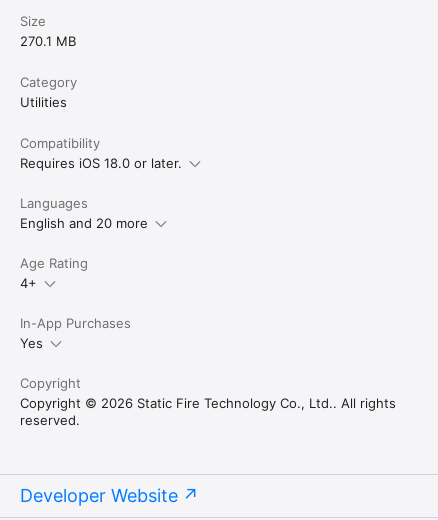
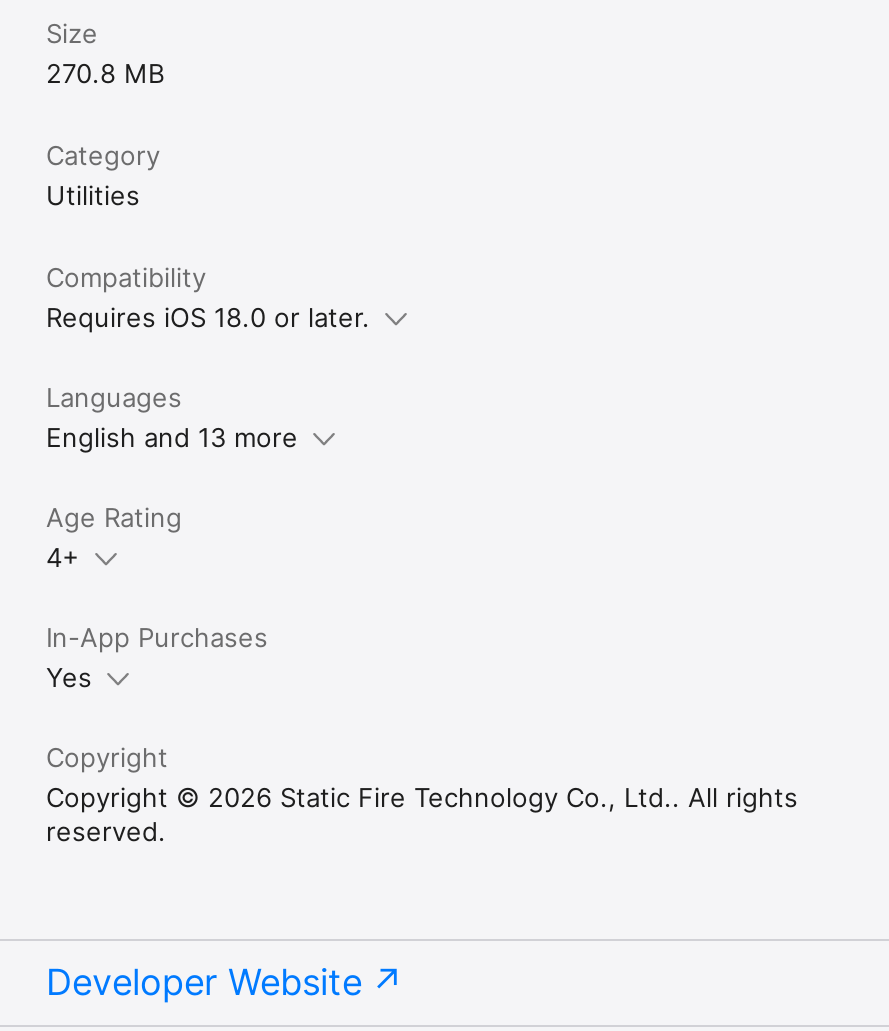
[20,33,76,49] 270.1 MB -> [46,56,164,88] 270.8 MB
[20,215,148,231] English and 20 more -> [46,420,298,452] English and 13 more

